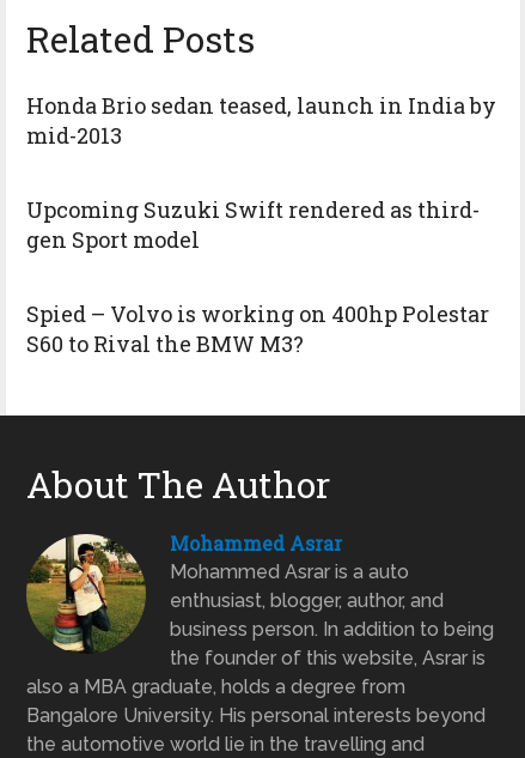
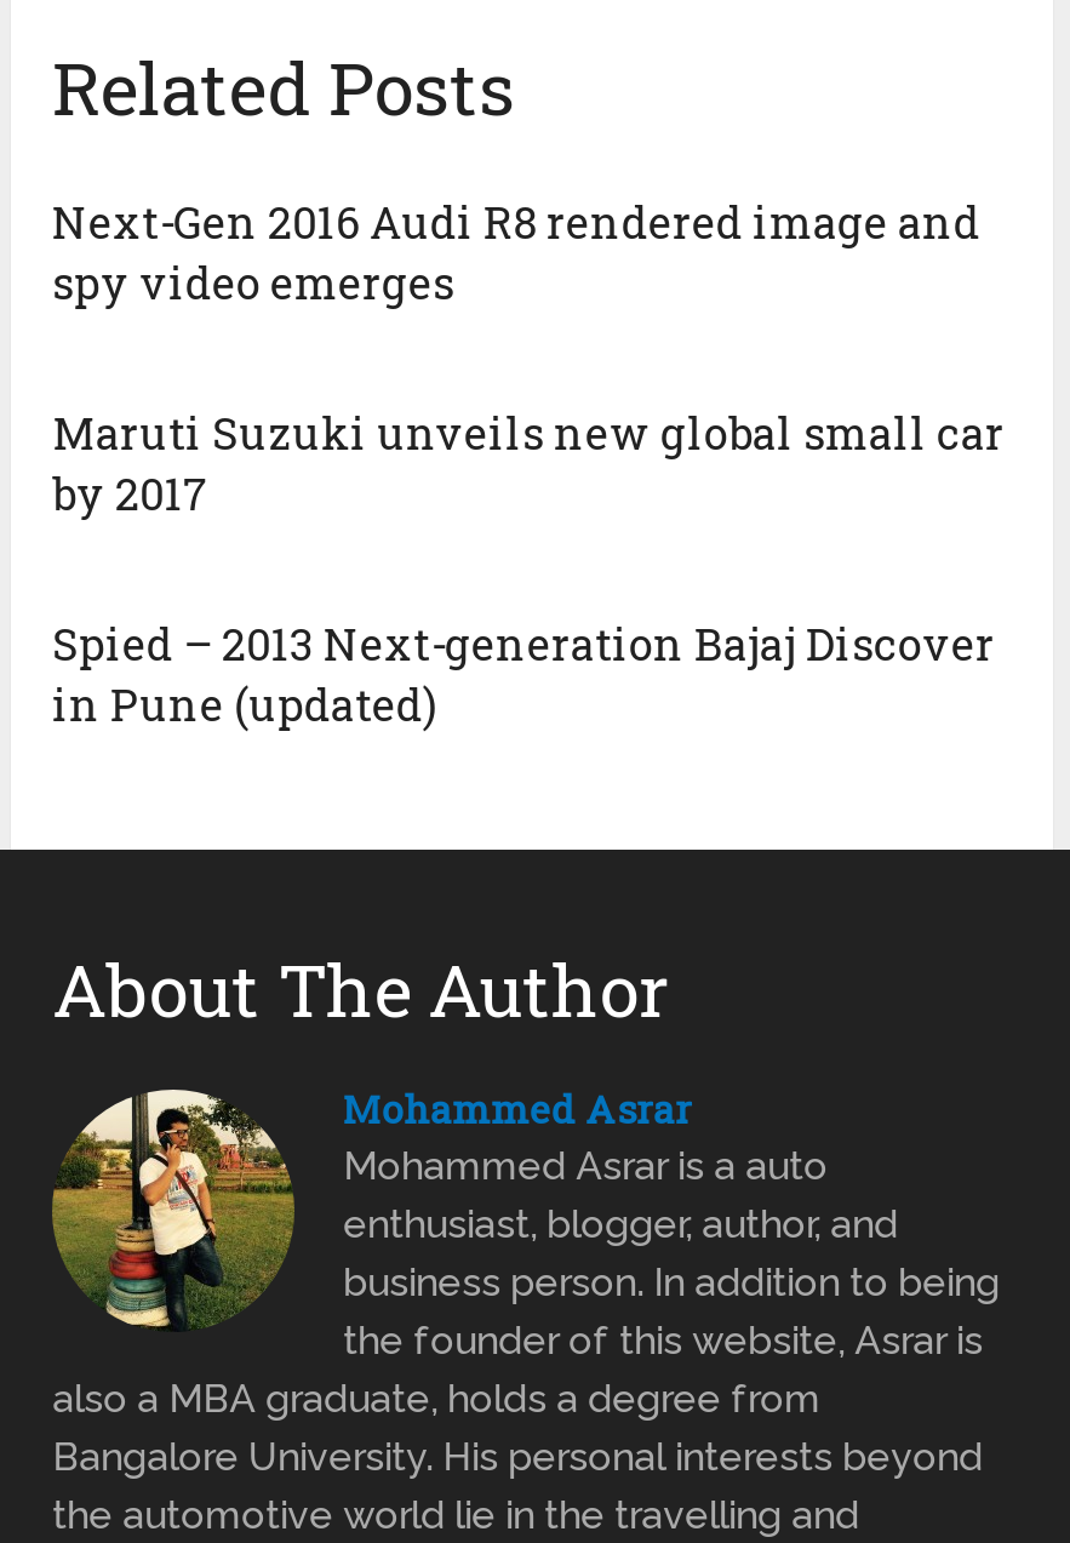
[26,91,496,149] Honda Brio sedan teased, launch in India by | mid-2013 -> [52,192,981,311] Next-Gen 2016 Audi R8 rendered image and | spy video emerges
[26,195,480,253] Upcoming Suzuki Swift rendered as third- | gen Sport model -> [52,403,1005,521] Maruti Suzuki unveils new global small car | by 2017
[26,299,489,358] Spied – Volvo is working on 400hp Polestar | S60 to Rival the BMW M3? -> [52,614,995,732] Spied – 2013 Next-generation Bajaj Discover | in Pune (updated)

